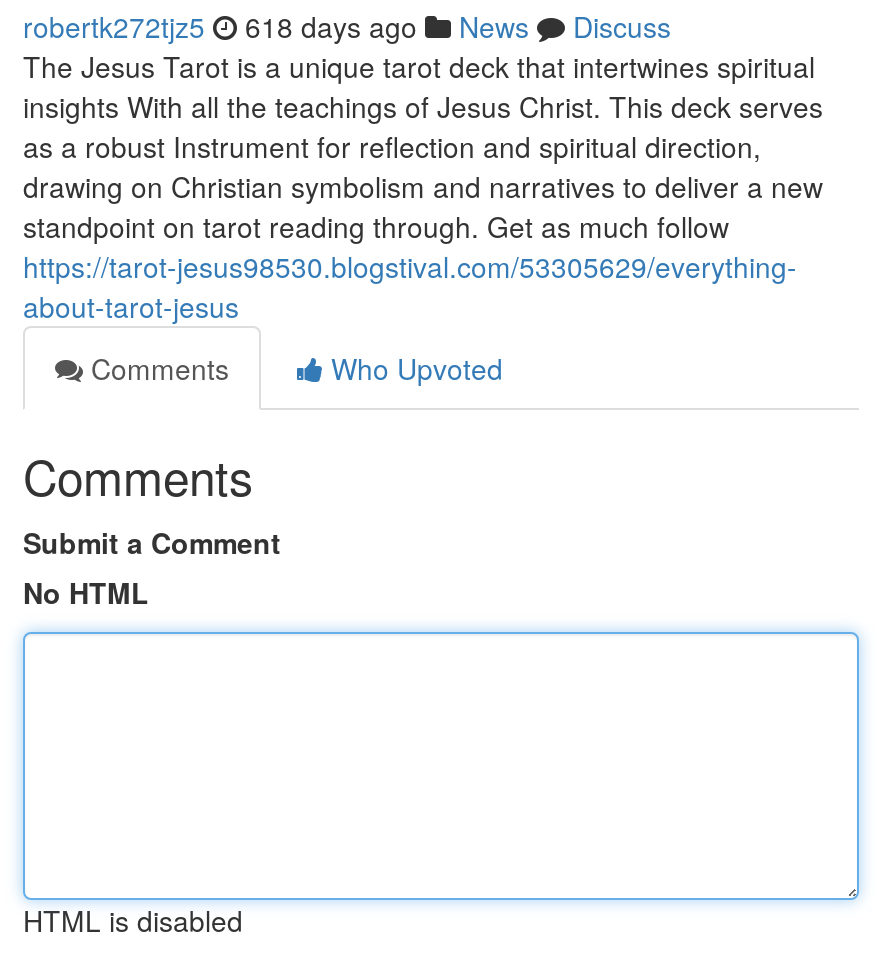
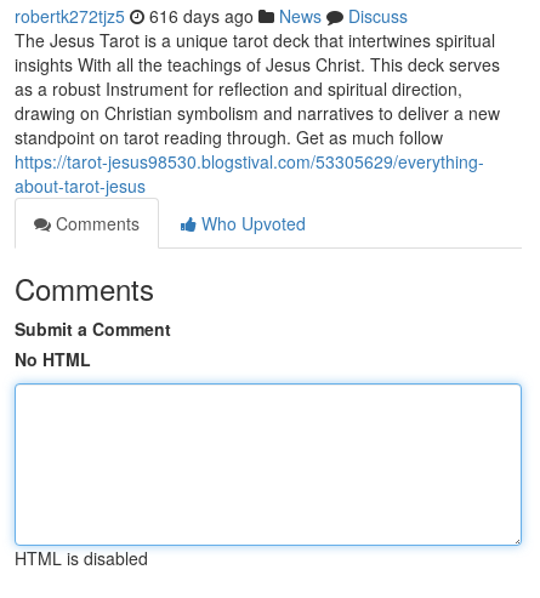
[23,6,671,46] robertk272tjz5 618 days ago News Discuss -> [15,4,408,28] robertk272tjz5 616 days ago News Discuss

